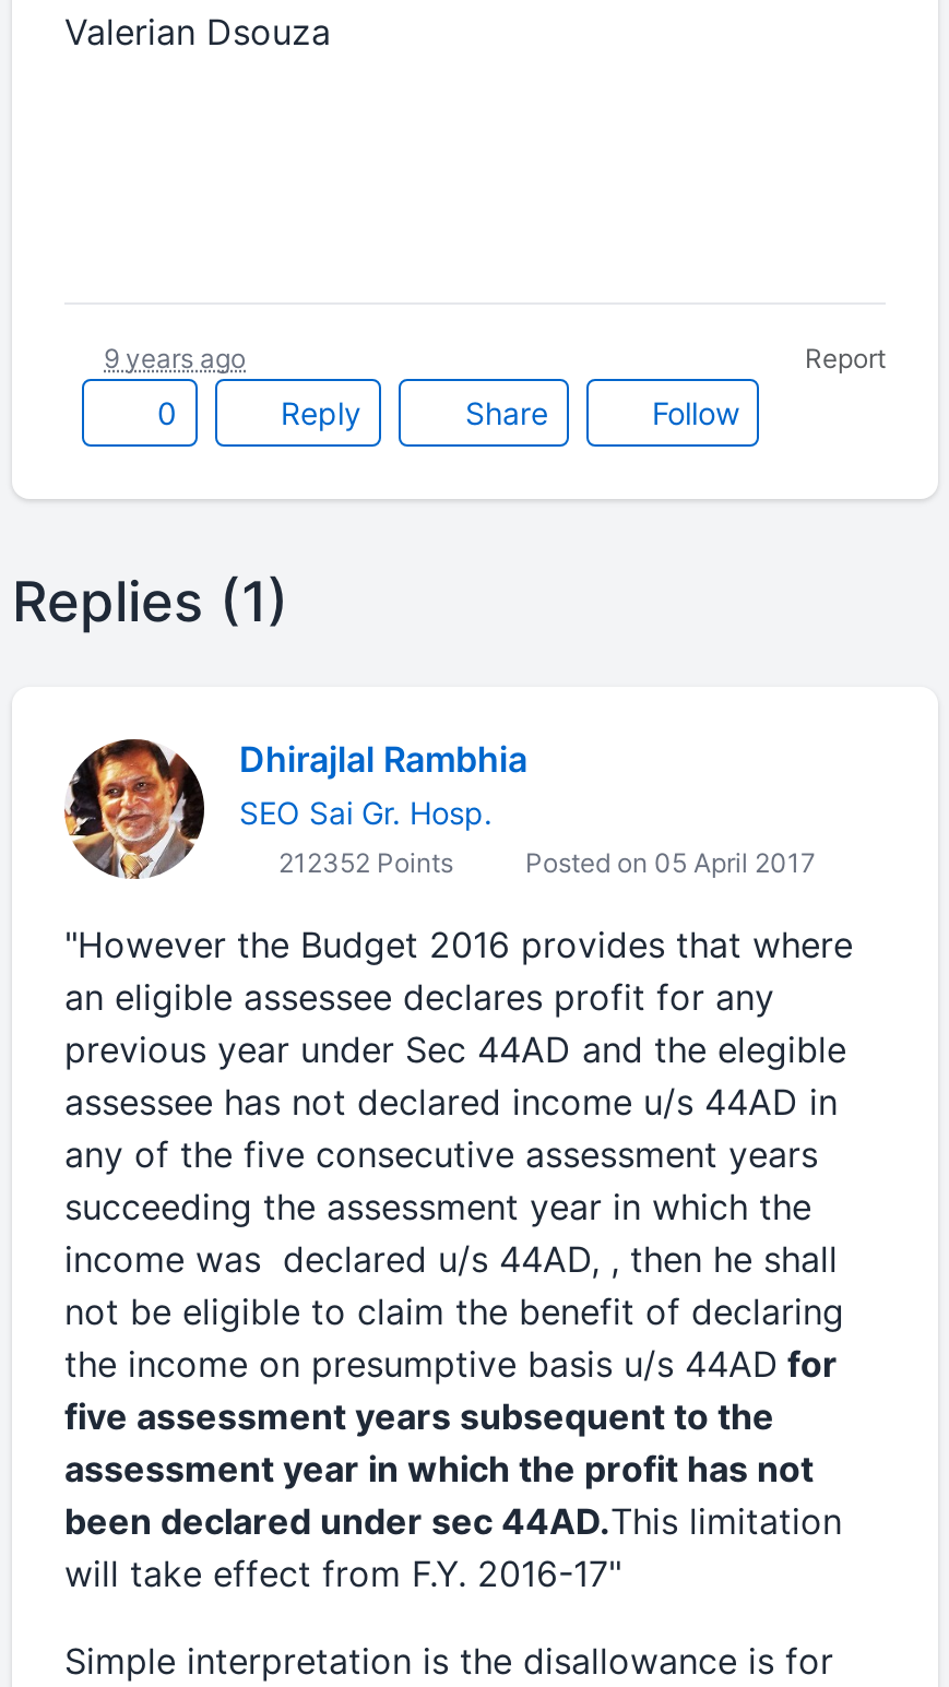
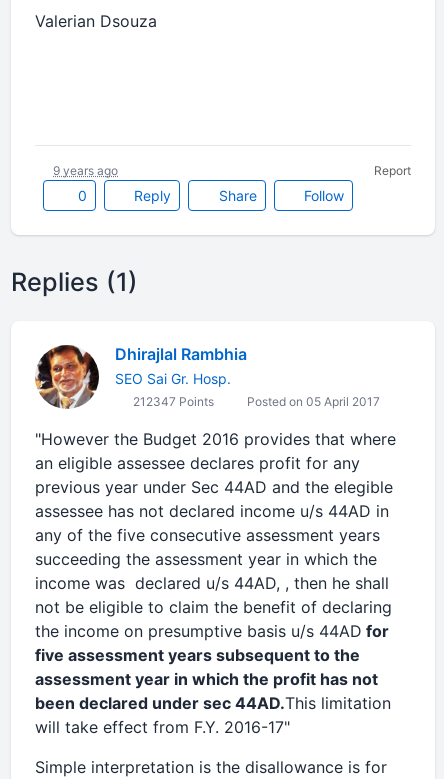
[272,846,816,879] 212352 Points Posted on 05 April 2017 -> [130,394,380,409] 212347 Points Posted on 05 April 2017

